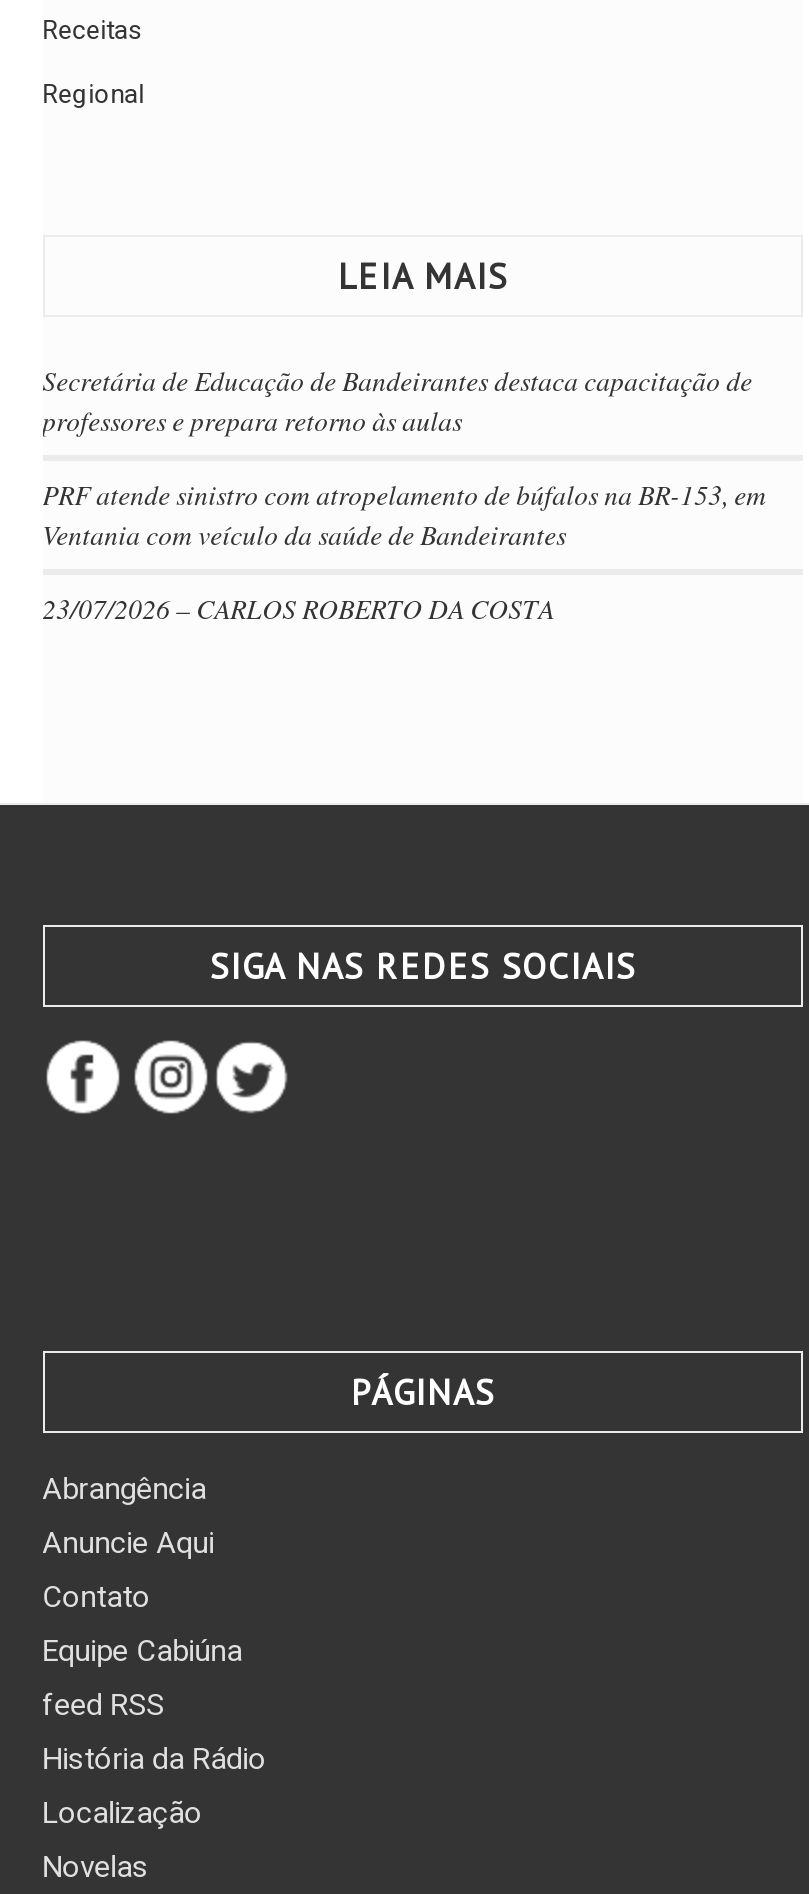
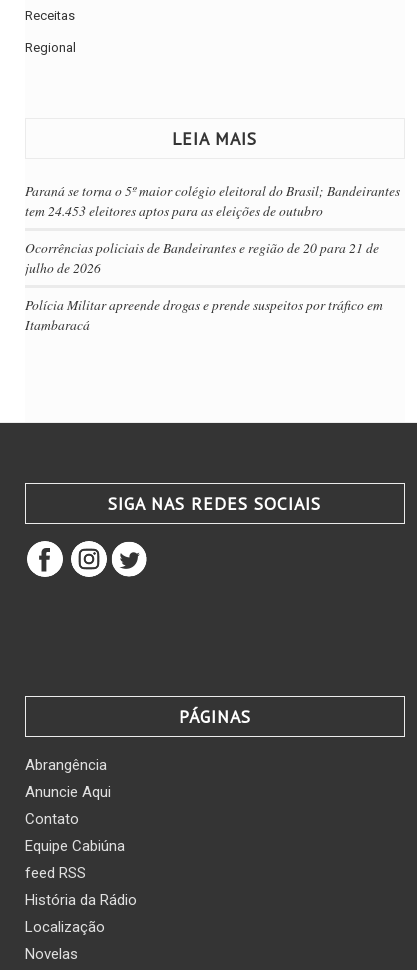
[42,361,752,439] Secretária de Educação de Bandeirantes destaca capacitação de | professores e prepara retorno às aulas -> [25,181,400,220] Paraná se torna o 5º maior colégio eleitoral do Brasil; Bandeirantes | tem 24.453 eleitores aptos para as eleições de outubro
[42,475,766,553] PRF atende sinistro com atropelamento de búfalos na BR-153, em | Ventania com veículo da saúde de Bandeirantes -> [25,238,379,277] Ocorrências policiais de Bandeirantes e região de 20 para 21 de | julho de 2026
[42,589,554,627] 23/07/2026 – CARLOS ROBERTO DA COSTA -> [25,295,383,334] Polícia Militar apreende drogas e prende suspeitos por tráfico em | Itambaracá

